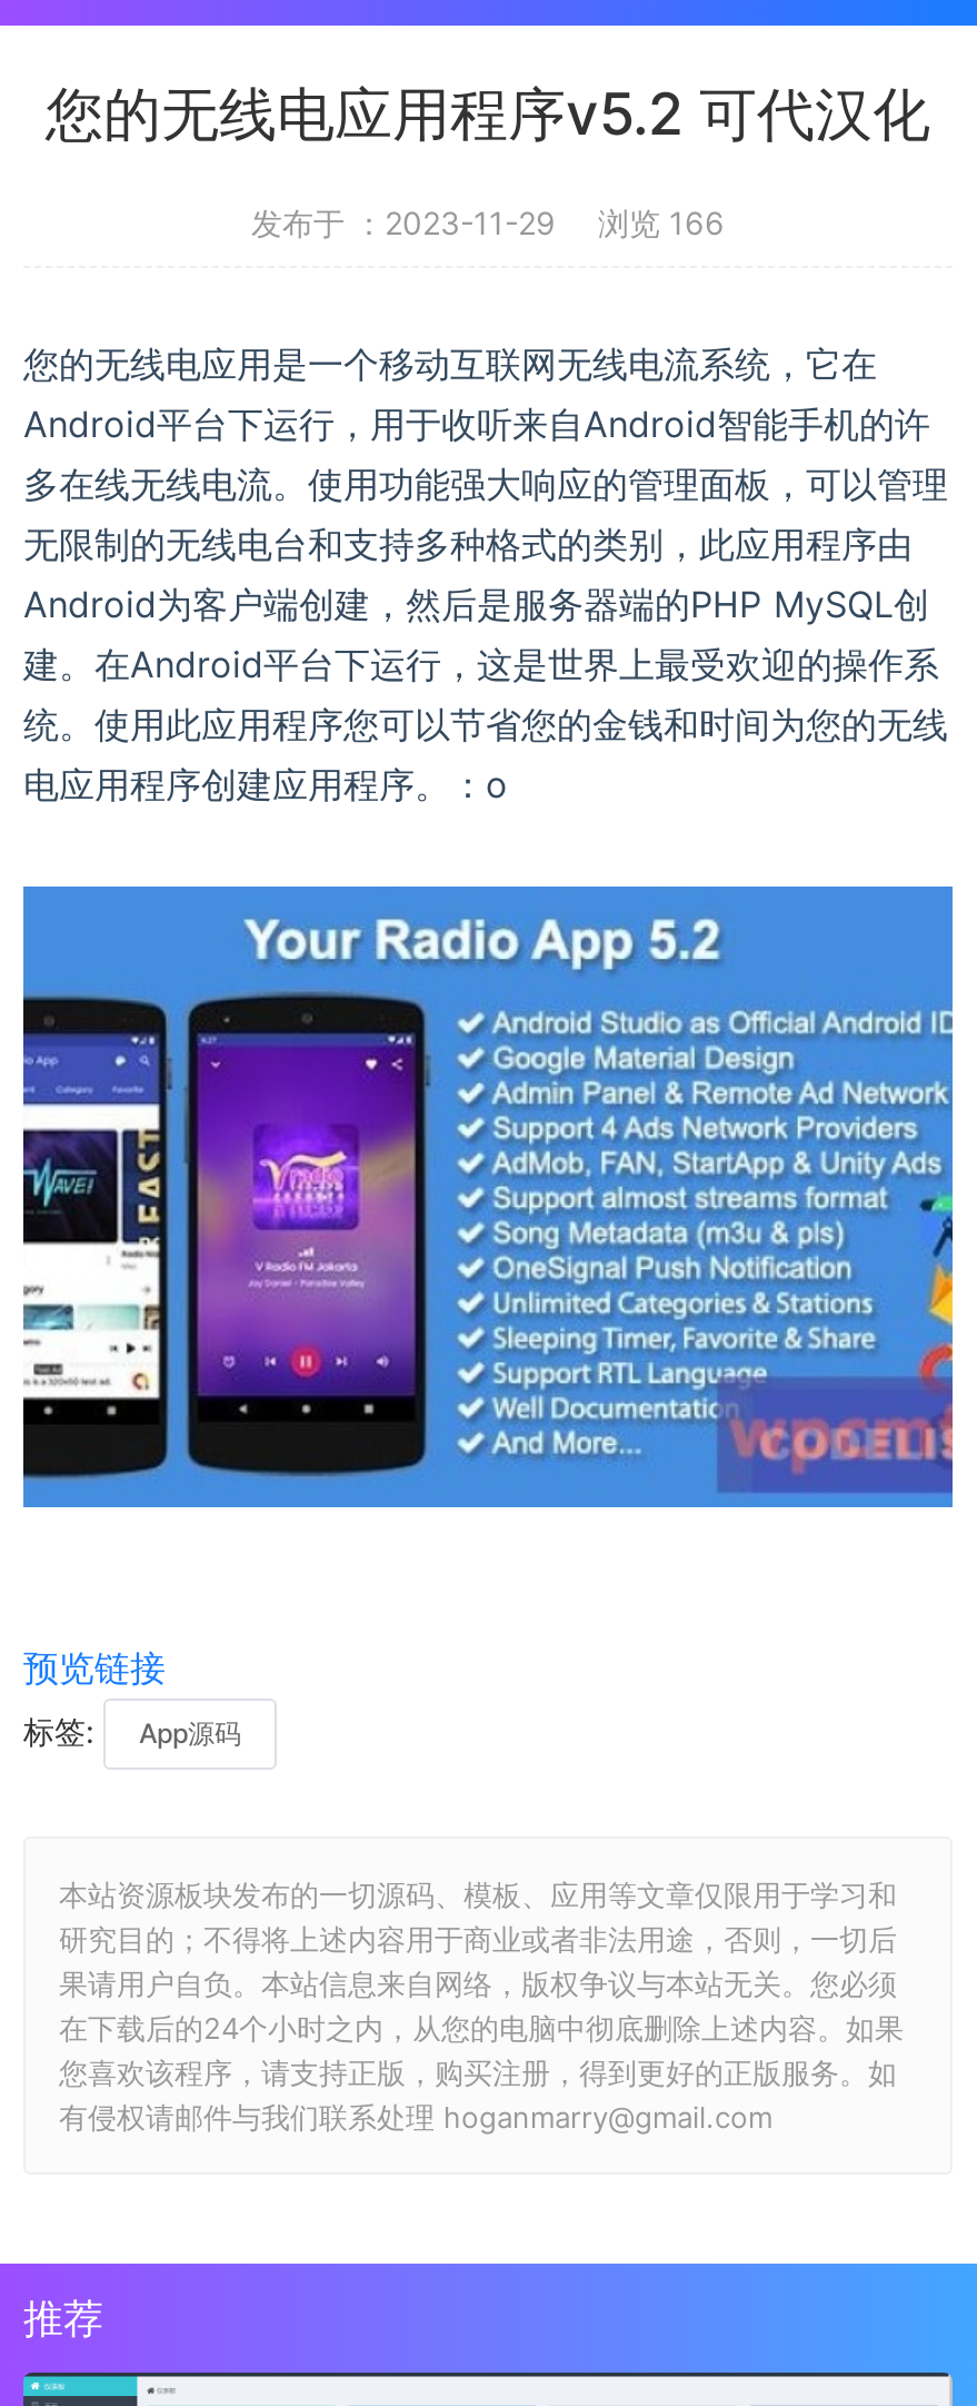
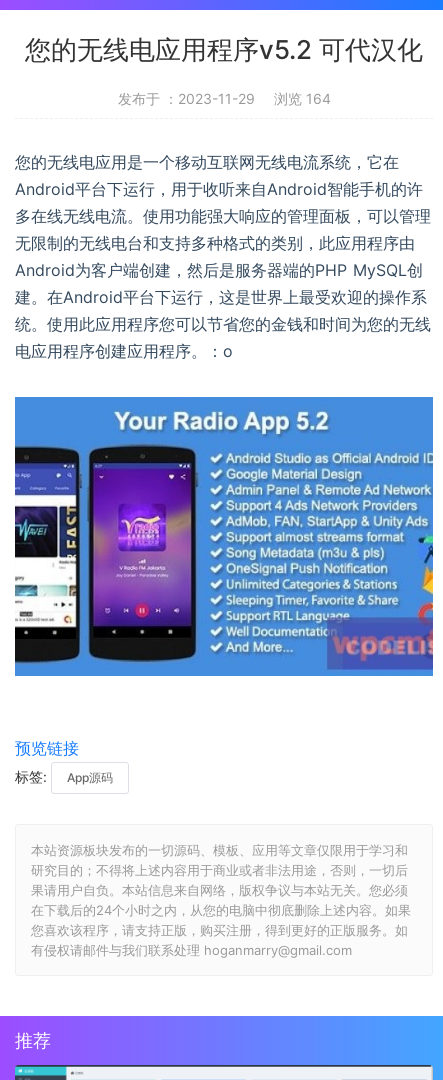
[251,204,725,241] 发布于 ：2023-11-29 浏览 166 -> [117,90,330,107] 发布于 ：2023-11-29 浏览 164

